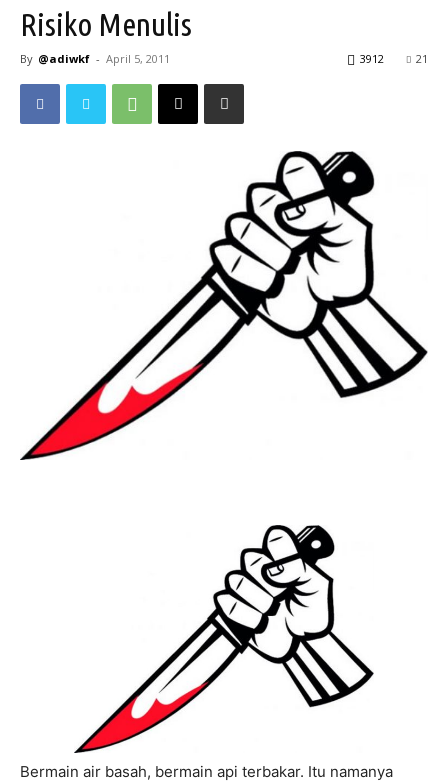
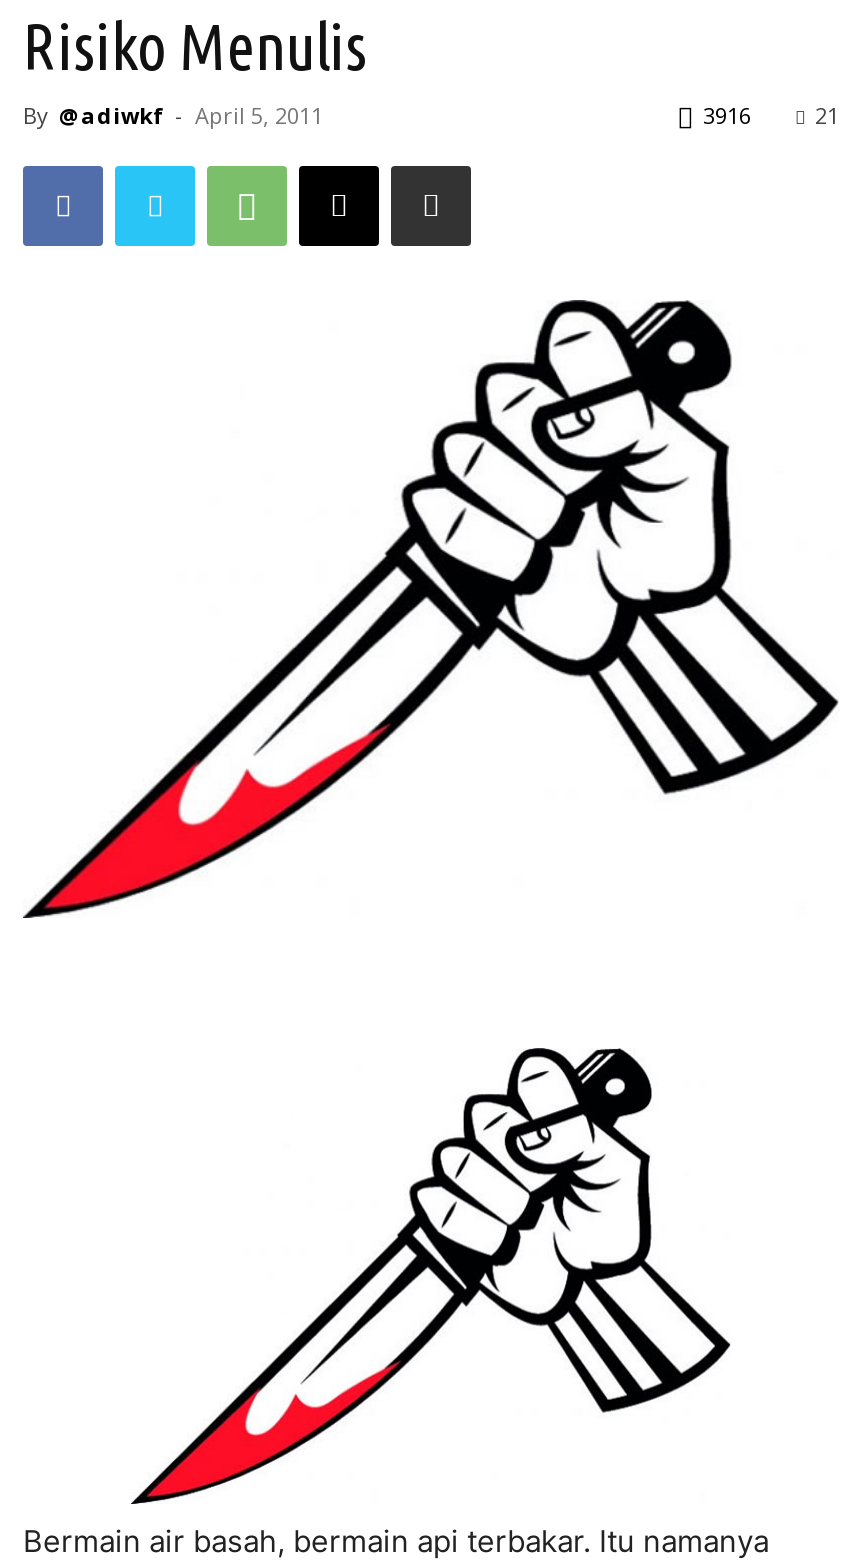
[360,51,384,66] 3912 -> [703,100,751,130] 3916

